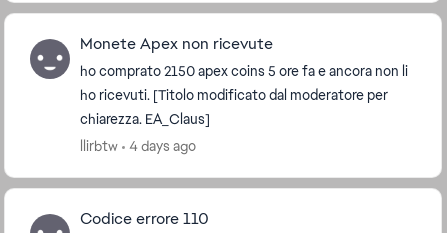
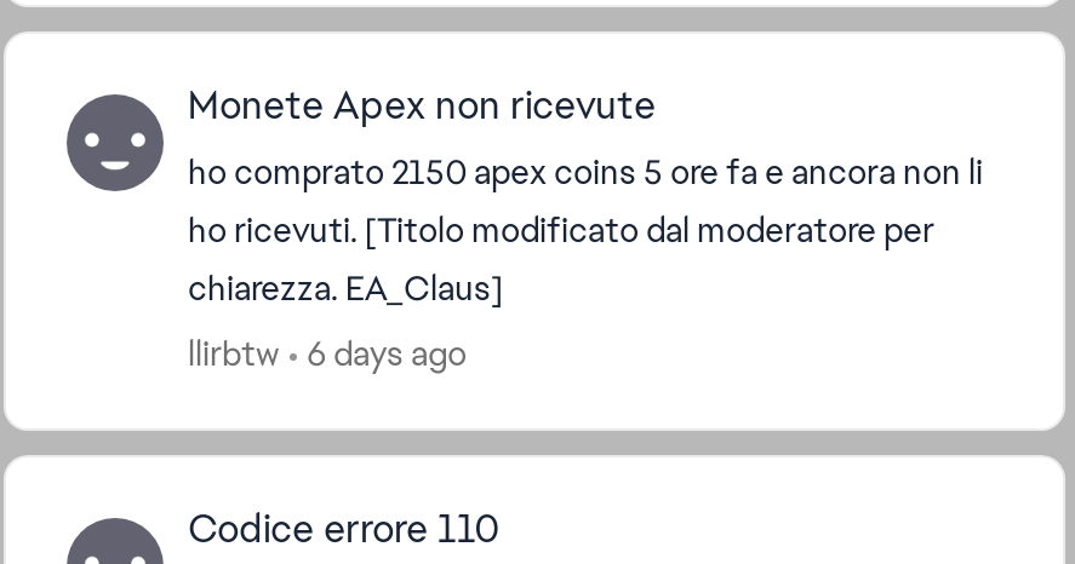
[80,137,196,155] llirbtw 4 days ago -> [188,332,467,375] llirbtw 6 days ago

